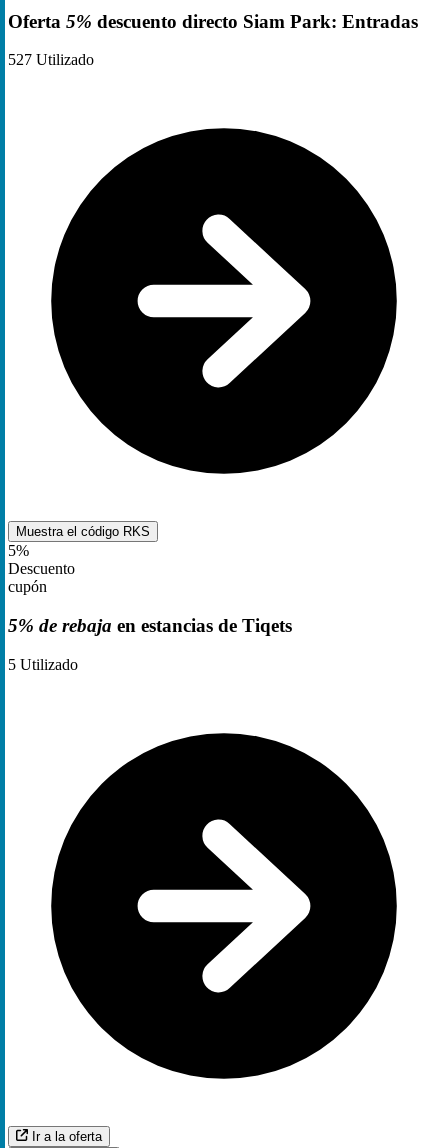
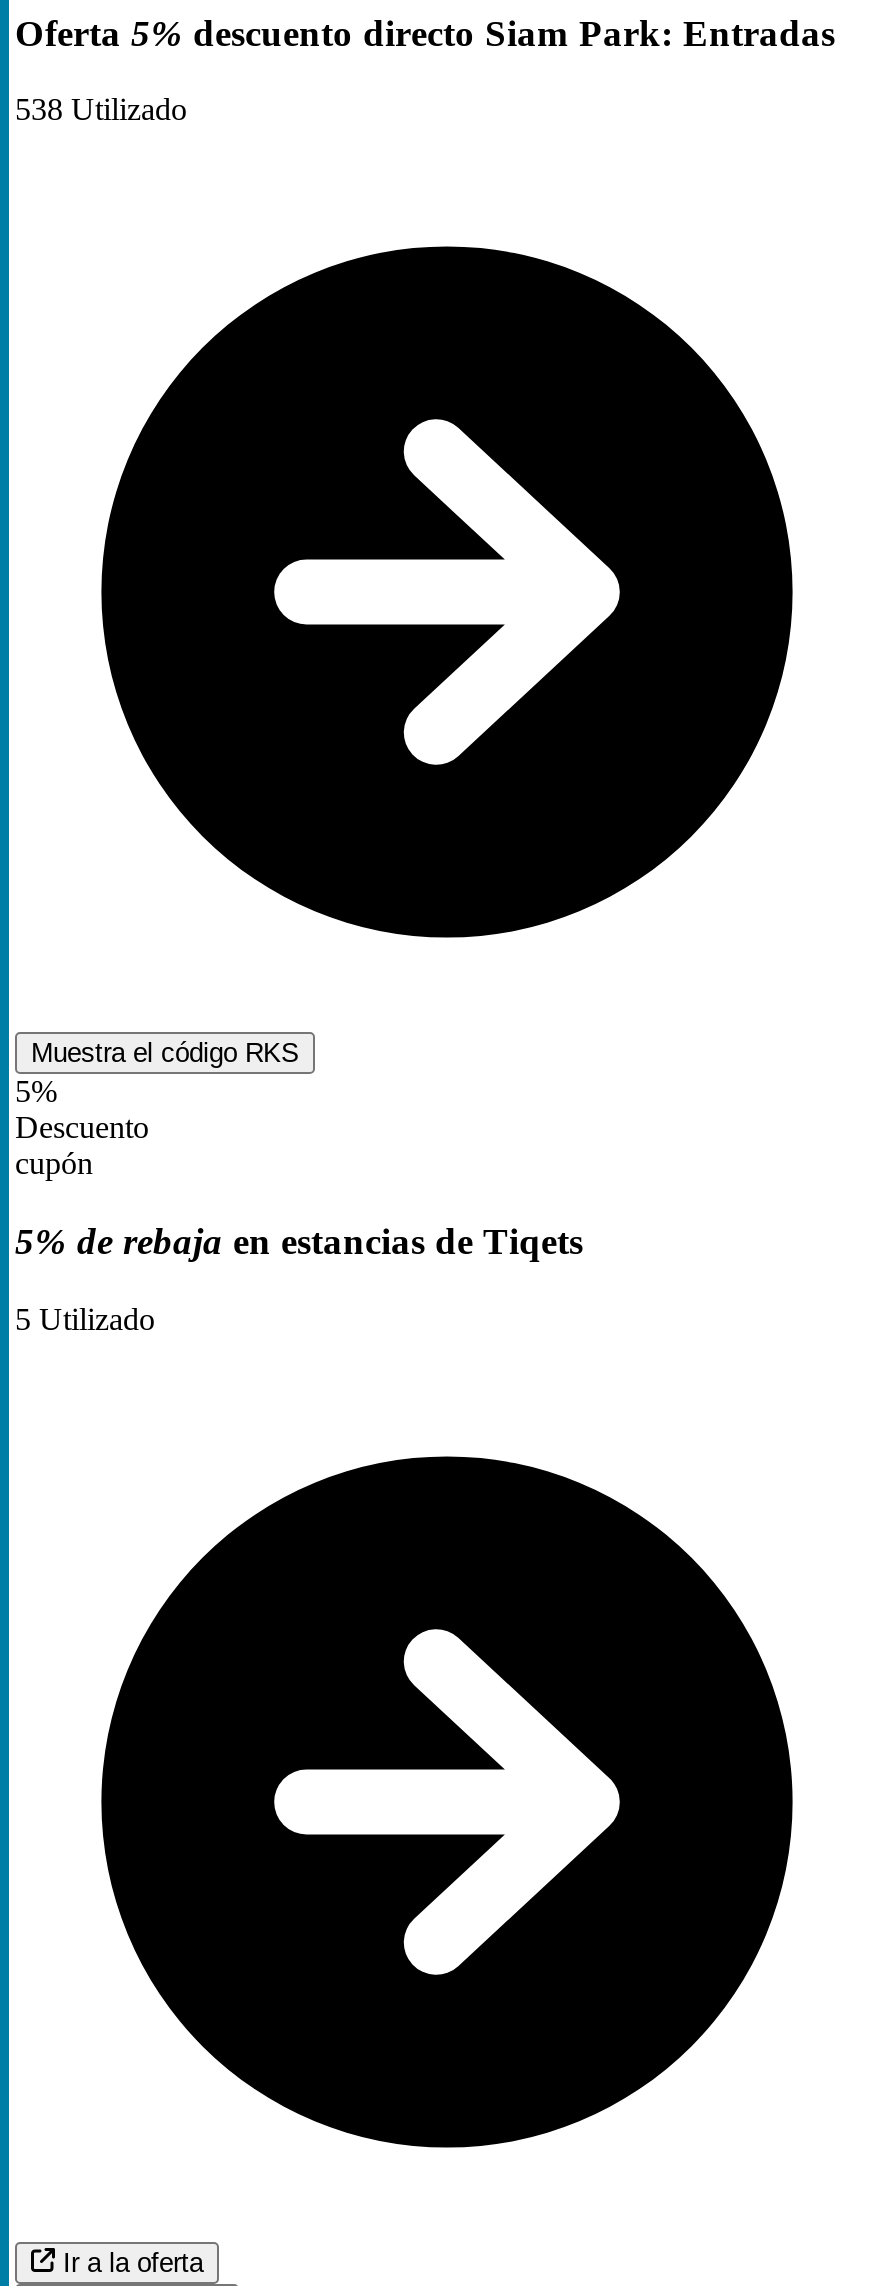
[8,51,94,68] 527 Utilizado -> [15,93,187,127] 538 Utilizado

